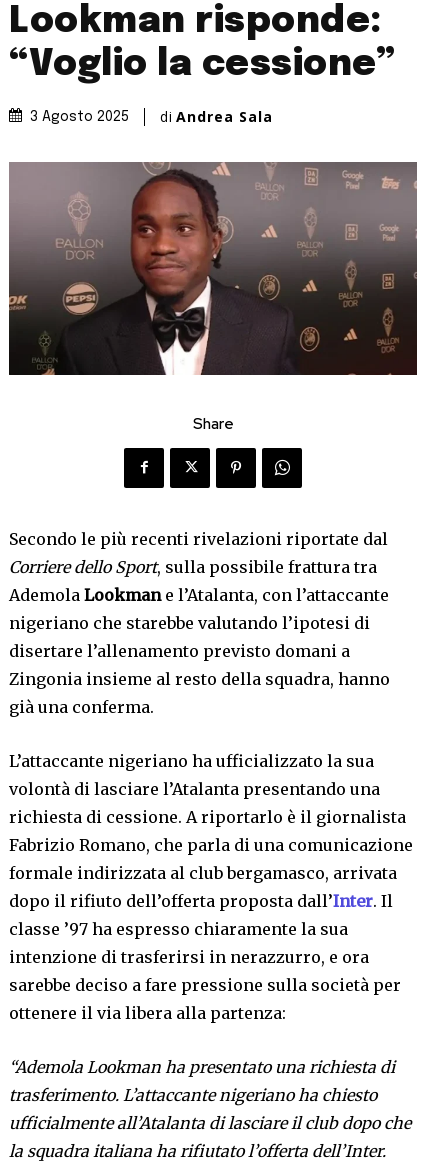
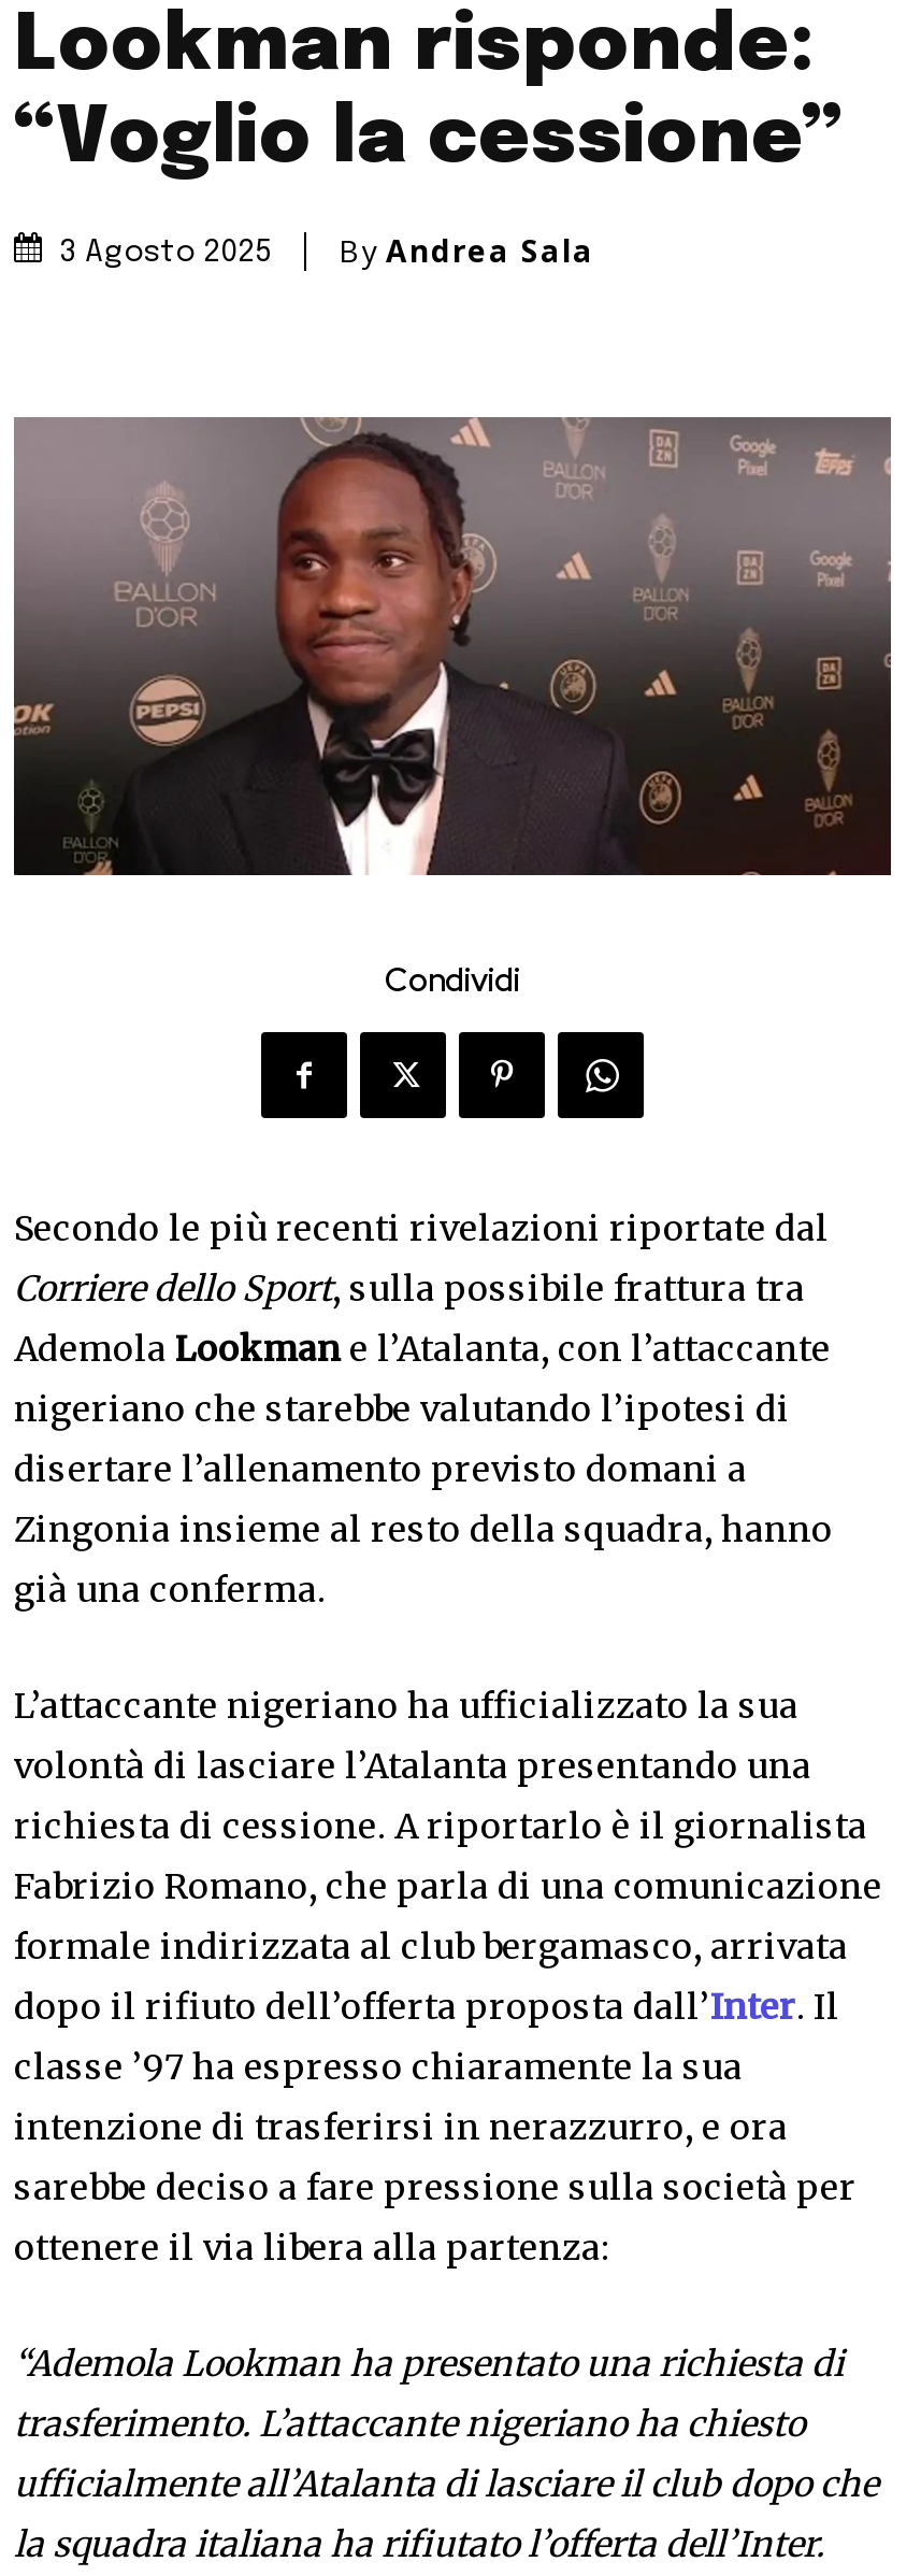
[160,107,273,126] di Andrea Sala -> [339,230,594,271] By Andrea Sala
[192,414,233,434] Share -> [385,959,520,1002] Condividi

